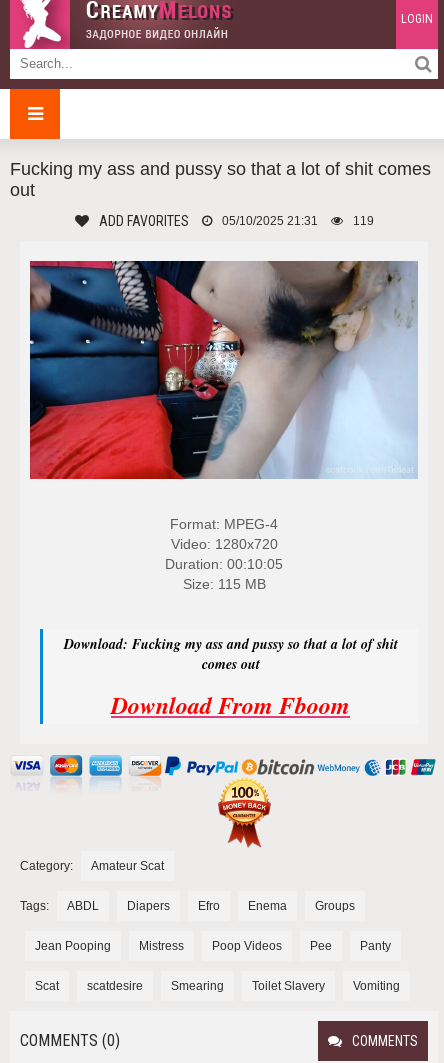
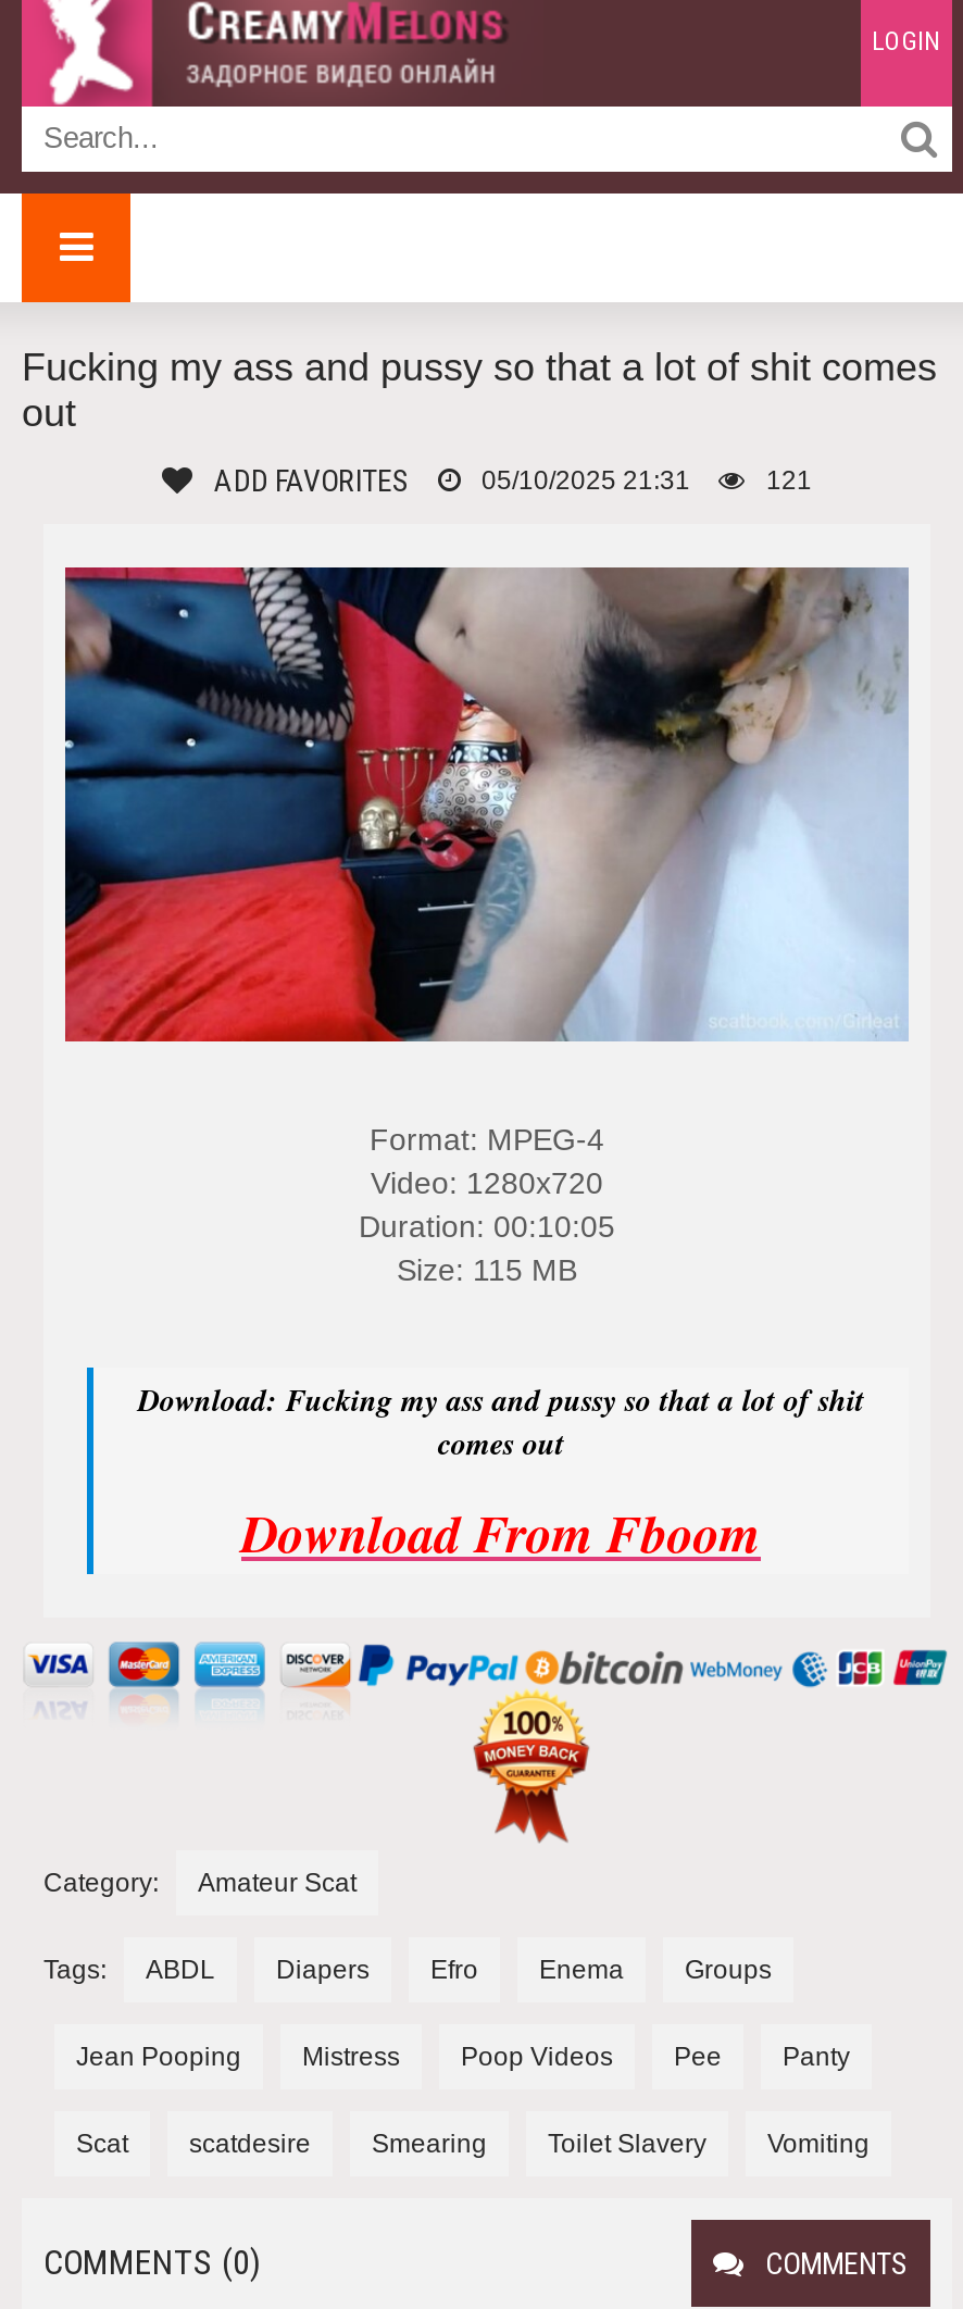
[352,214,373,228] 119 -> [766,465,812,496] 121

